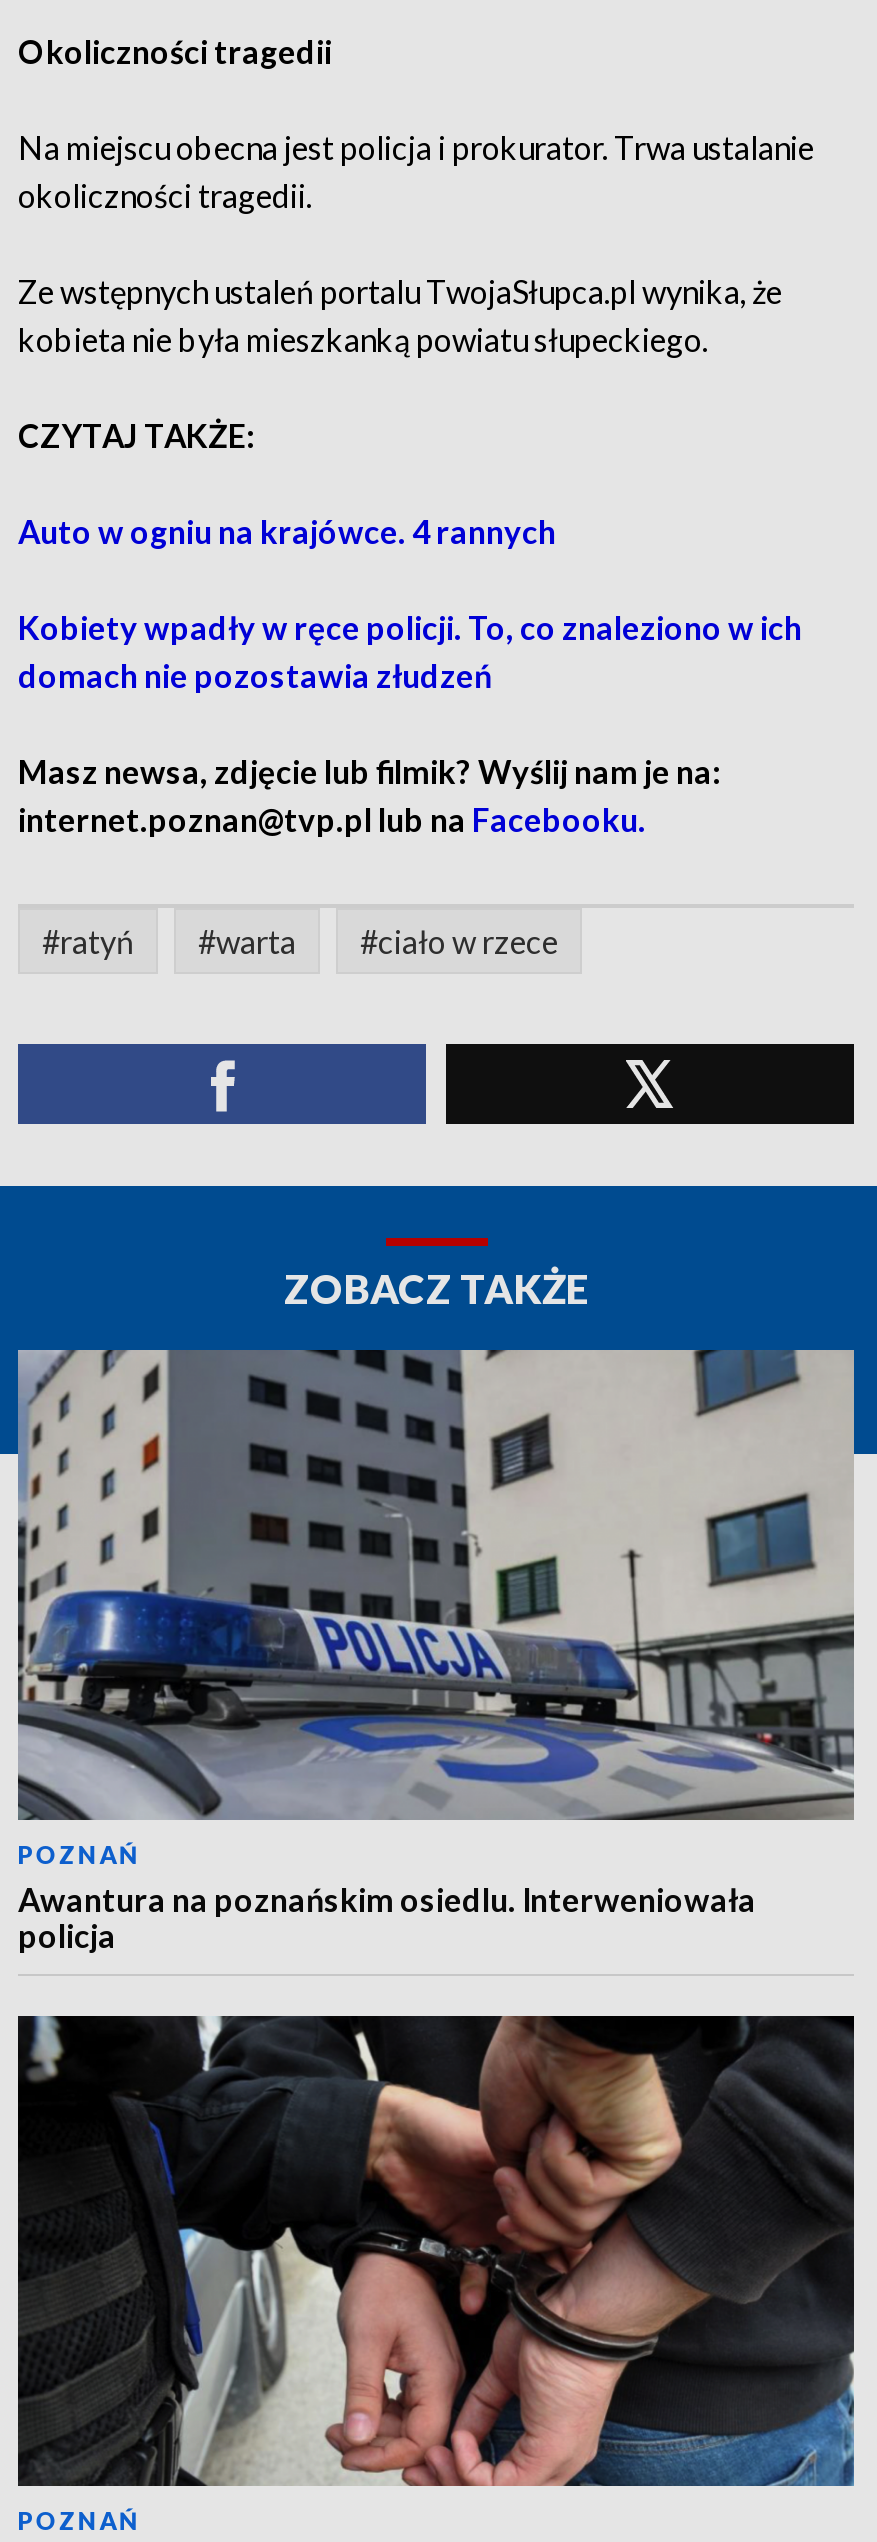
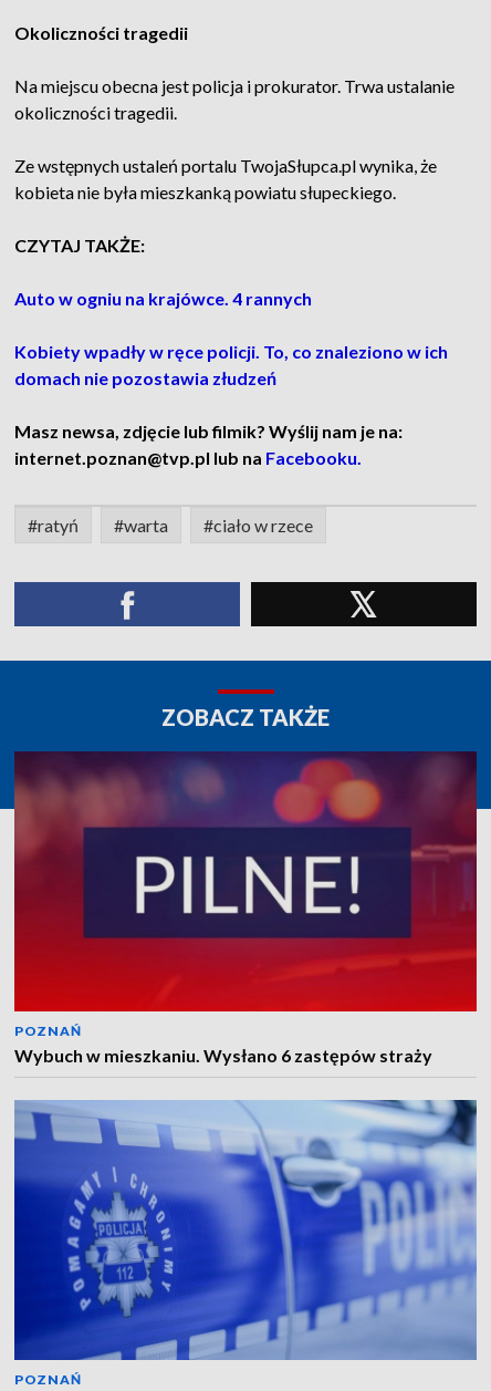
[16,1348,856,1954] [image] | Awantura na poznańskim osiedlu. Interweniowała | policja -> [13,750,478,1066] [image] | Wybuch w mieszkaniu. Wysłano 6 zastępów straży
[16,2014,856,2488] [image] -> [13,1099,478,1361] [image]

